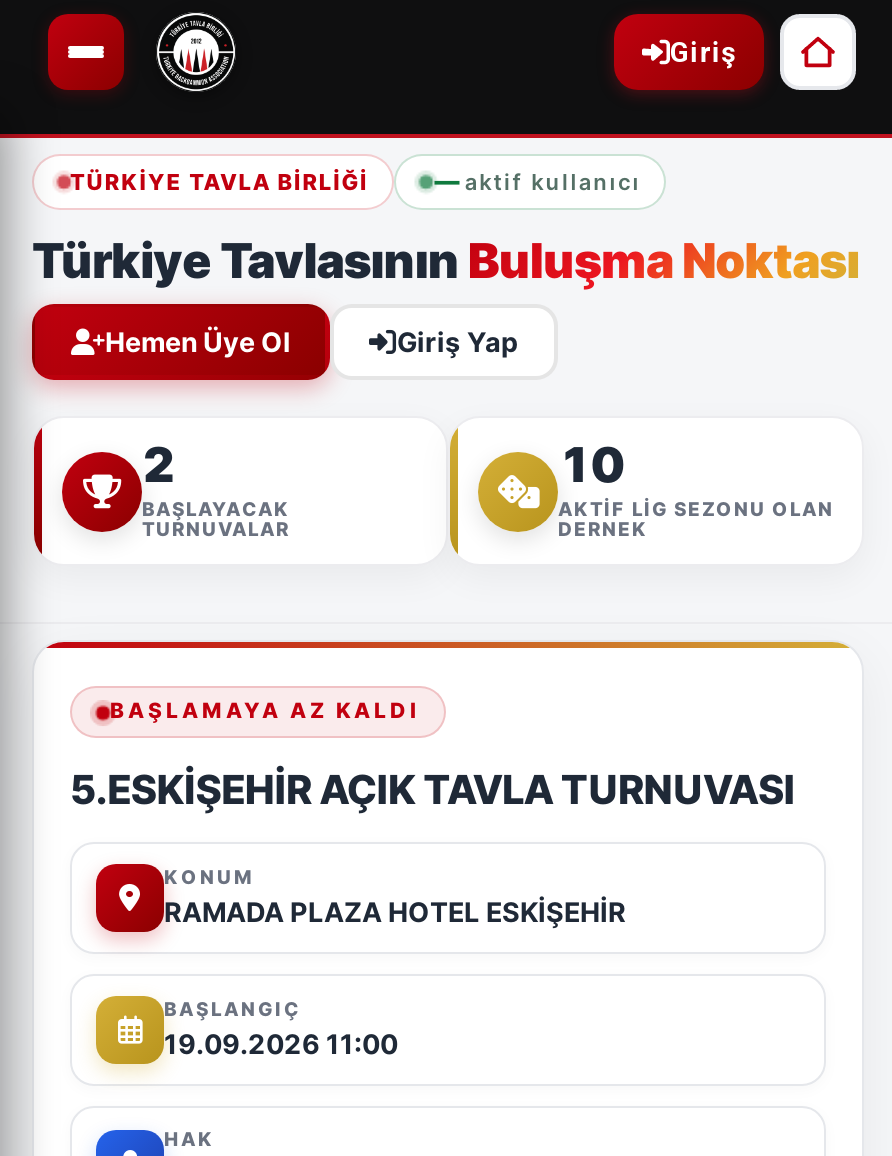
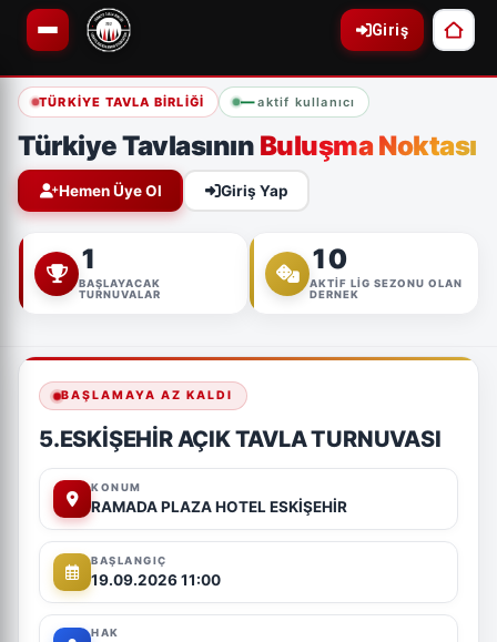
[142,436,175,494] 2 -> [79,243,97,275] 1

